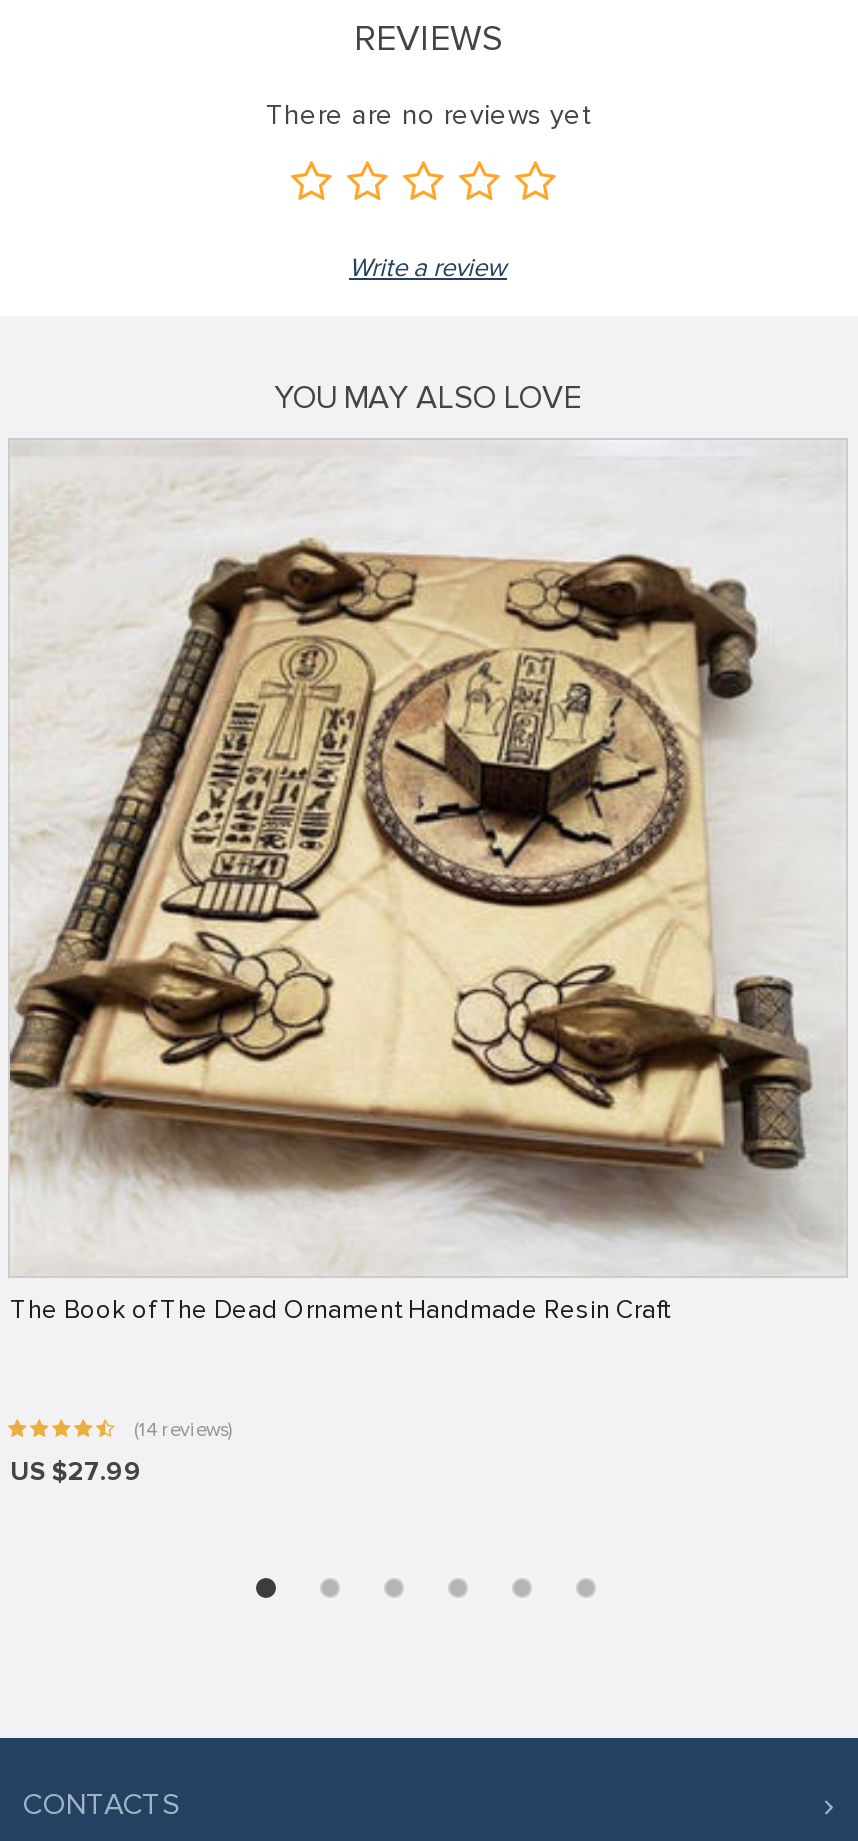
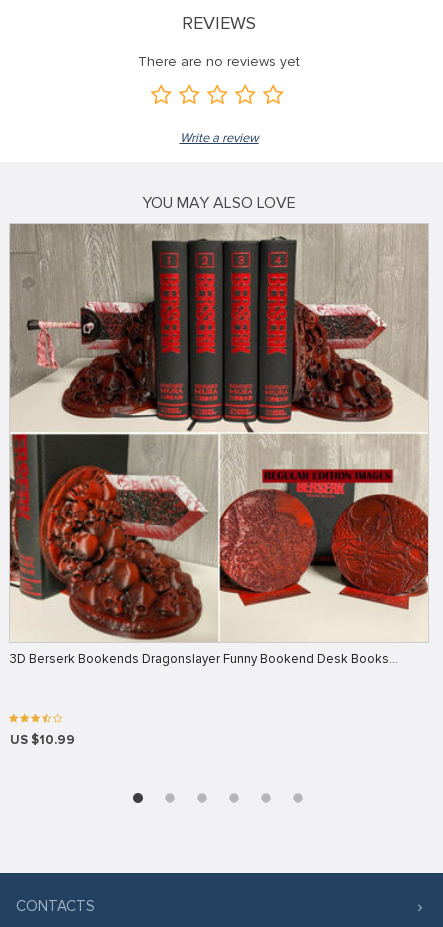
[10,440,846,1325] [image] | The Book of The Dead Ornament Handmade Resin Craft -> [9,223,429,667] [image] | 3D Berserk Bookends Dragonslayer Funny Bookend Desk Books…
[10,1417,232,1487] (14 reviews) | US $27.99 -> [10,732,75,748] US $10.99

